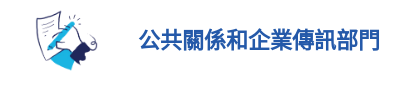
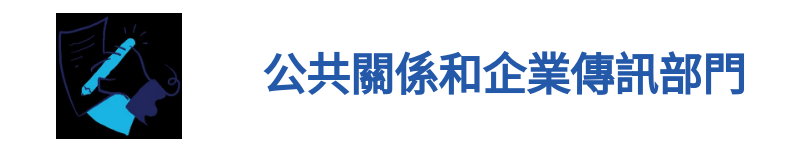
[35,9,98,72] [image] -> [54,11,184,141] [image]

